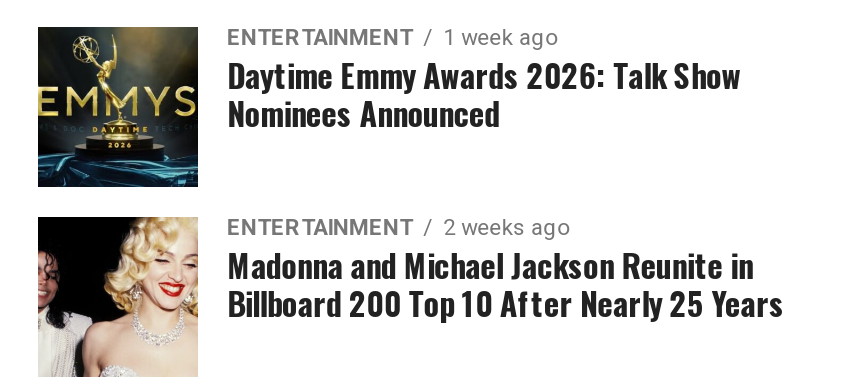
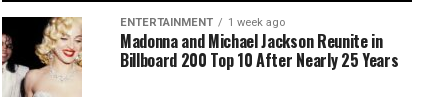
[38,26,741,241] [image] | Daytime Emmy Awards 2026: Talk Show | Nominees Announced | ENTERTAINMENT | 2 weeks ago -> none

